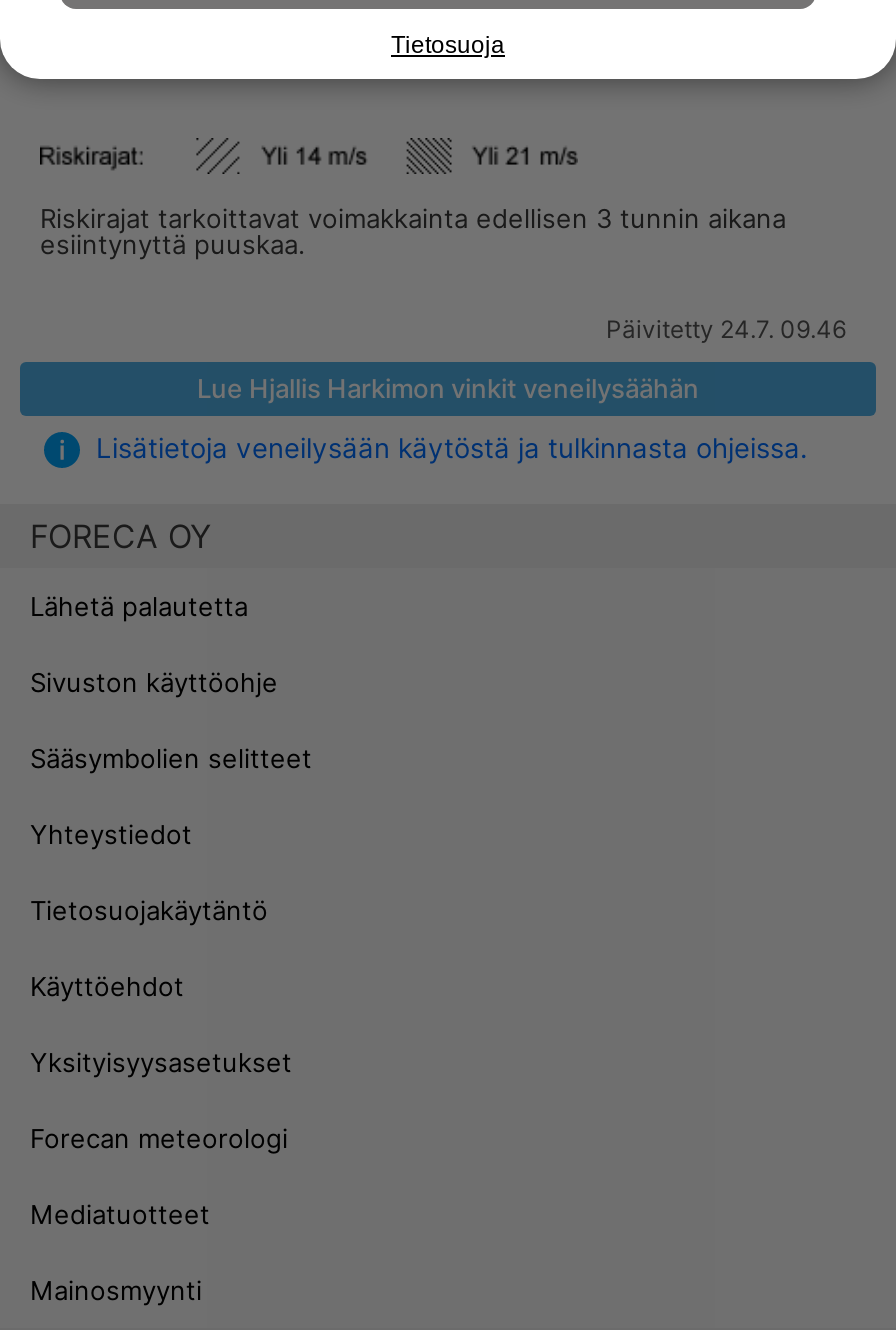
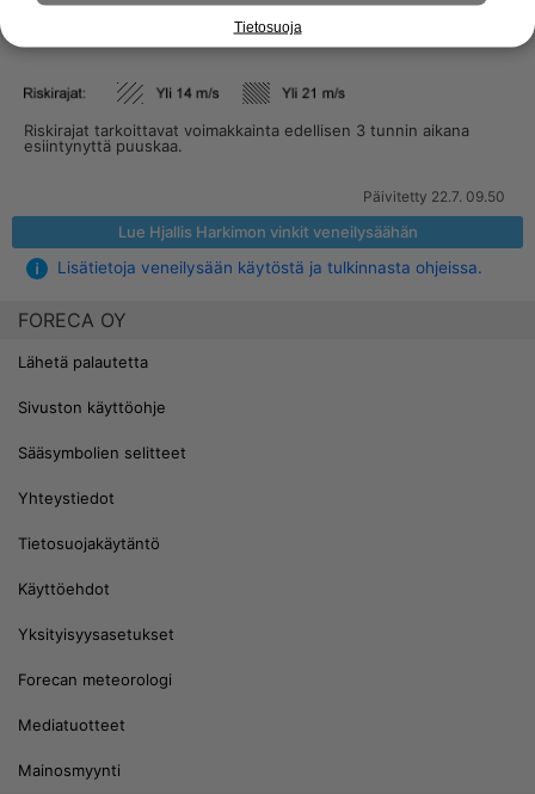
[606,313,846,343] Päivitetty 24.7. 09.46 -> [363,187,505,205] Päivitetty 22.7. 09.50

